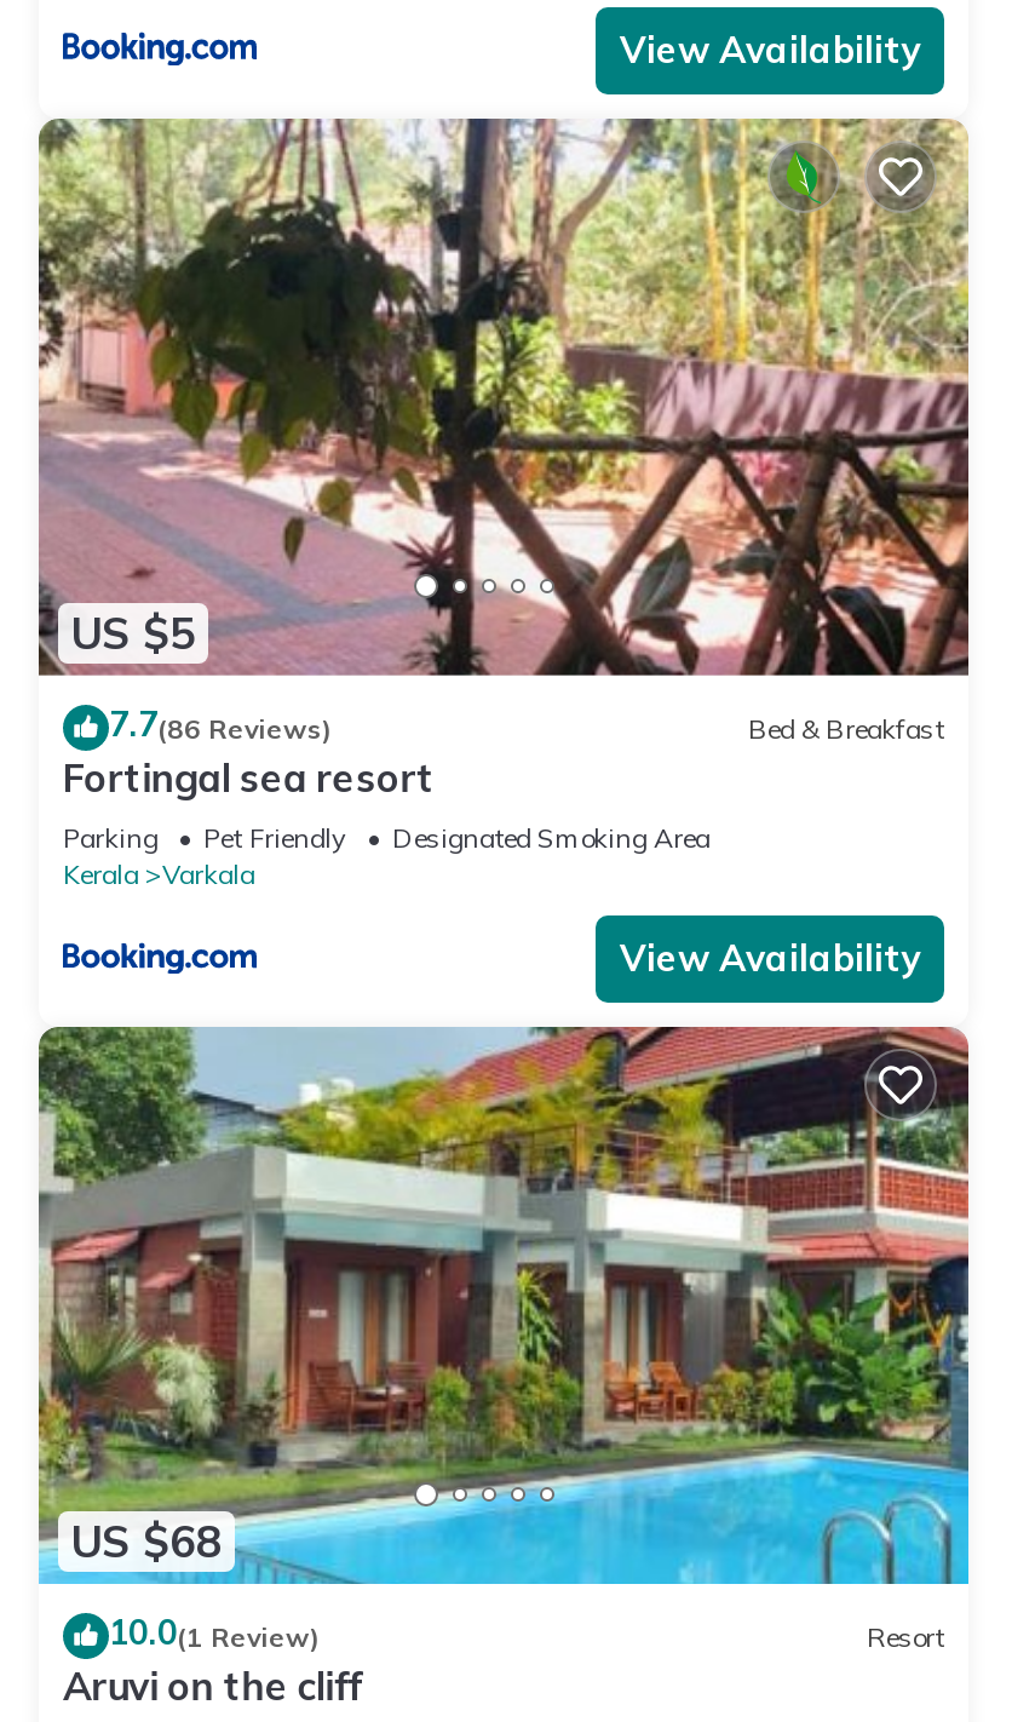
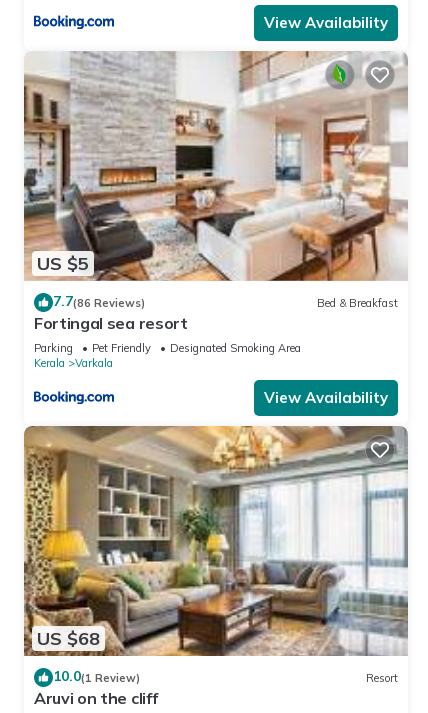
[36,116,971,678] [image] -> [24,50,408,282] [image]
[36,1024,971,1586] [image] -> [23,425,409,657] [image]

